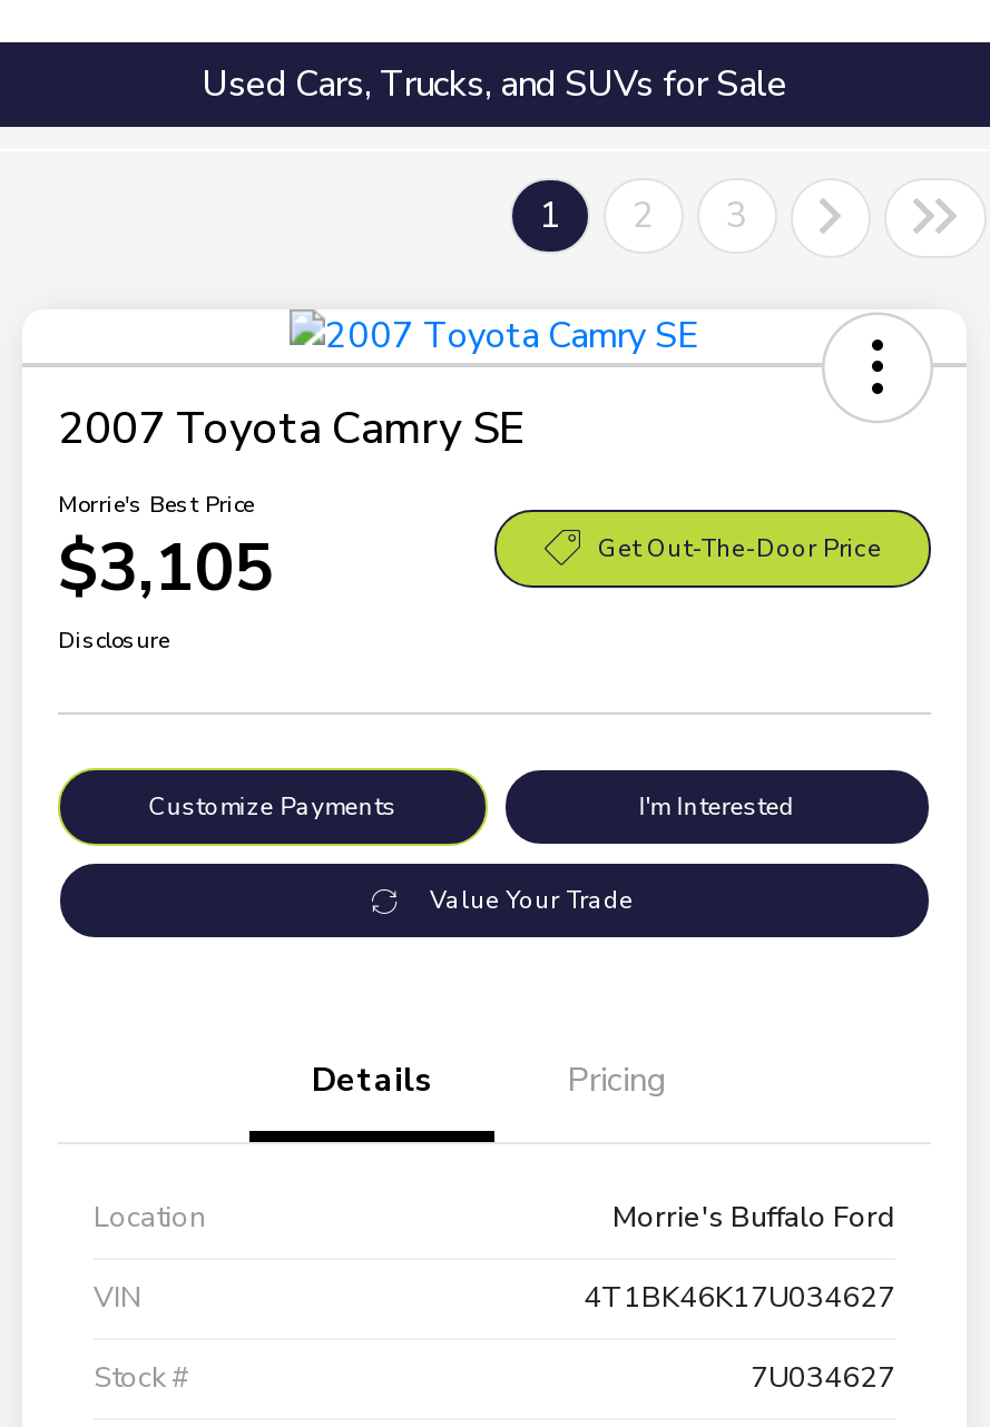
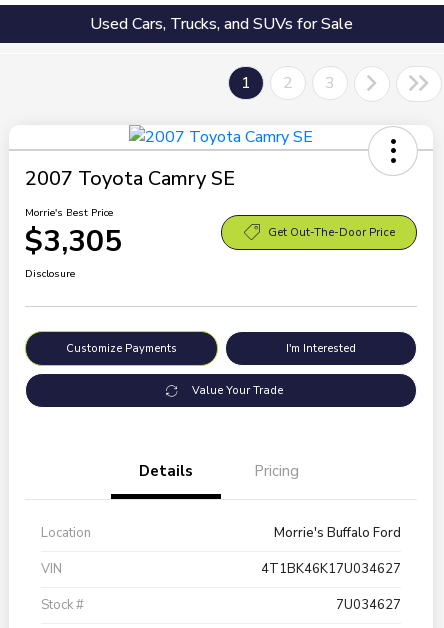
[58,524,274,615] $3,105 -> [25,221,122,262] $3,305

